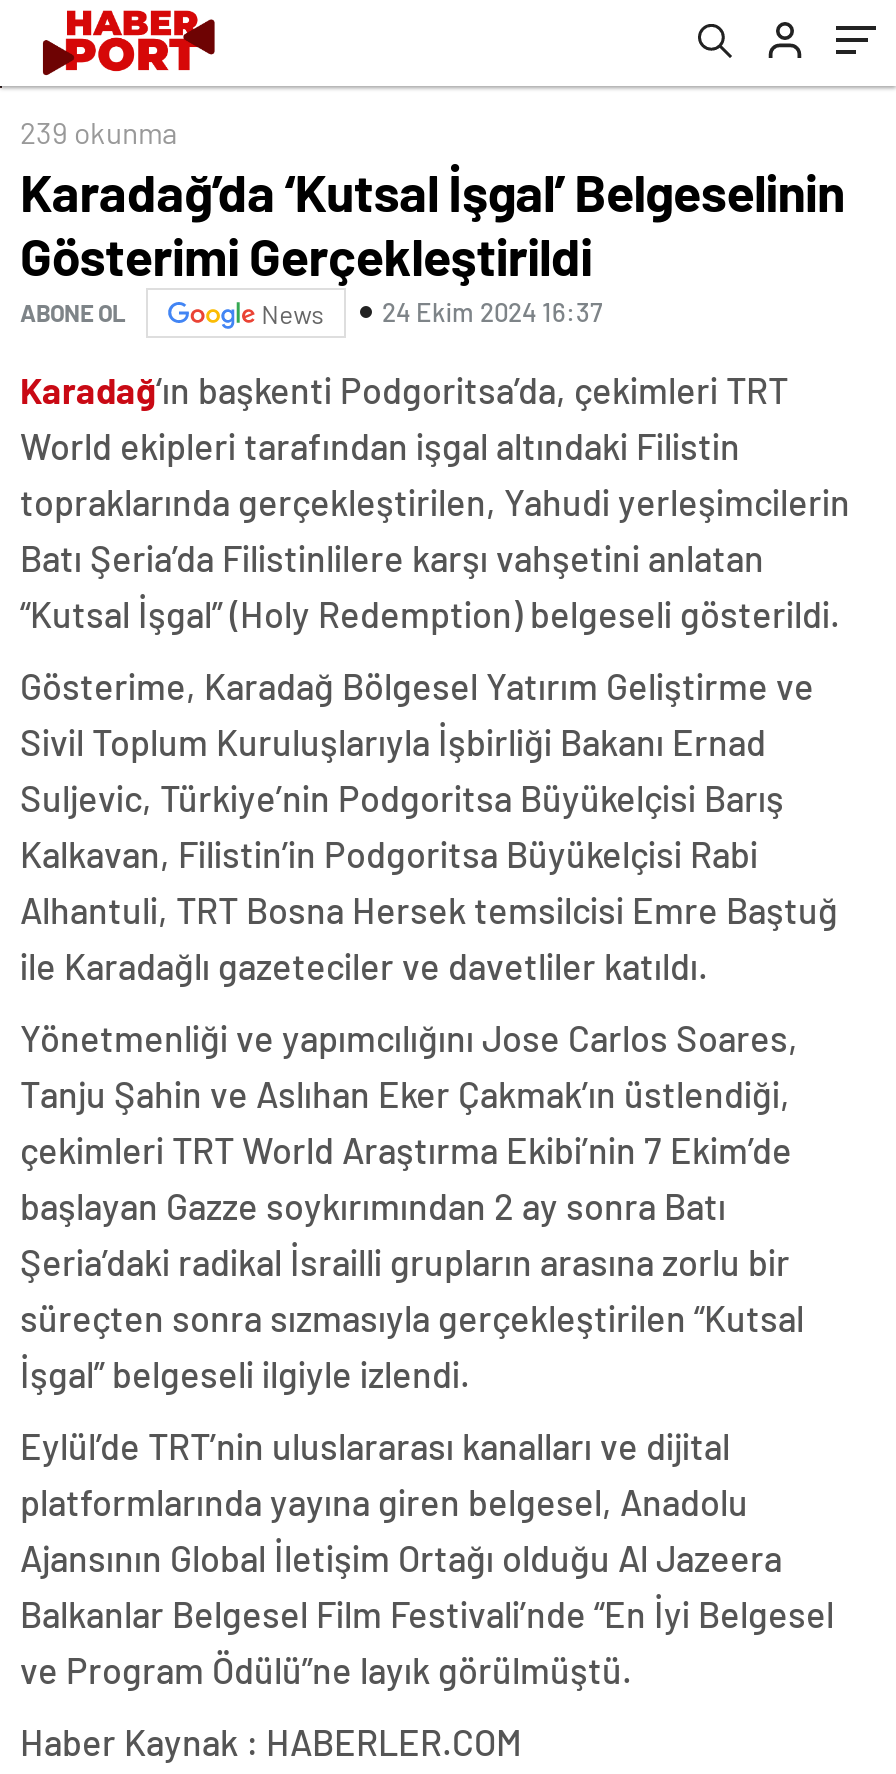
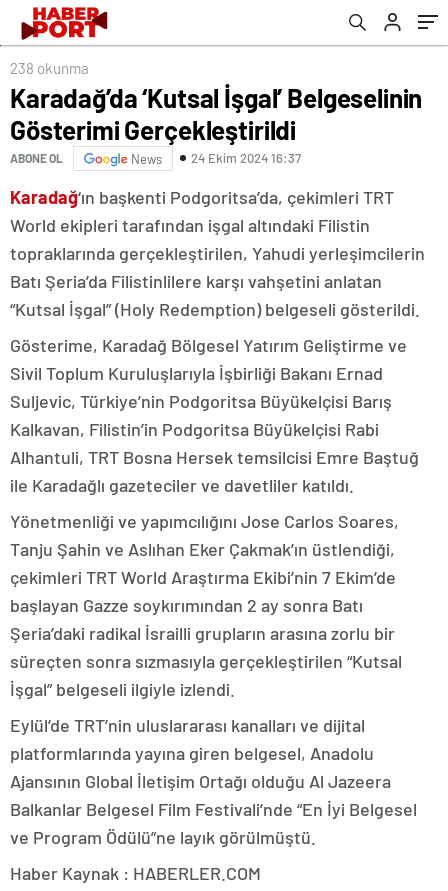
[20,113,178,149] 239 okunma -> [10,59,89,77] 238 okunma

